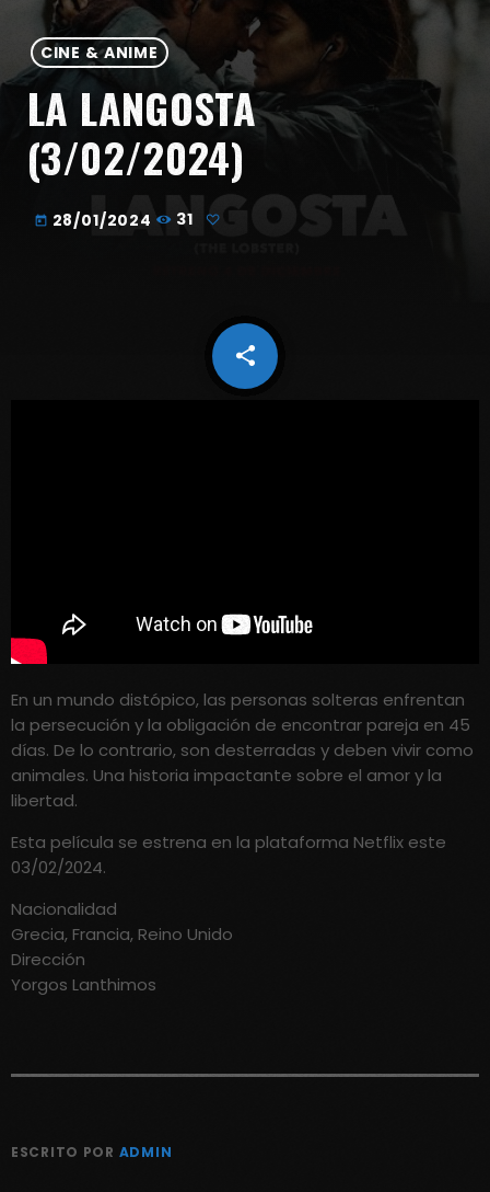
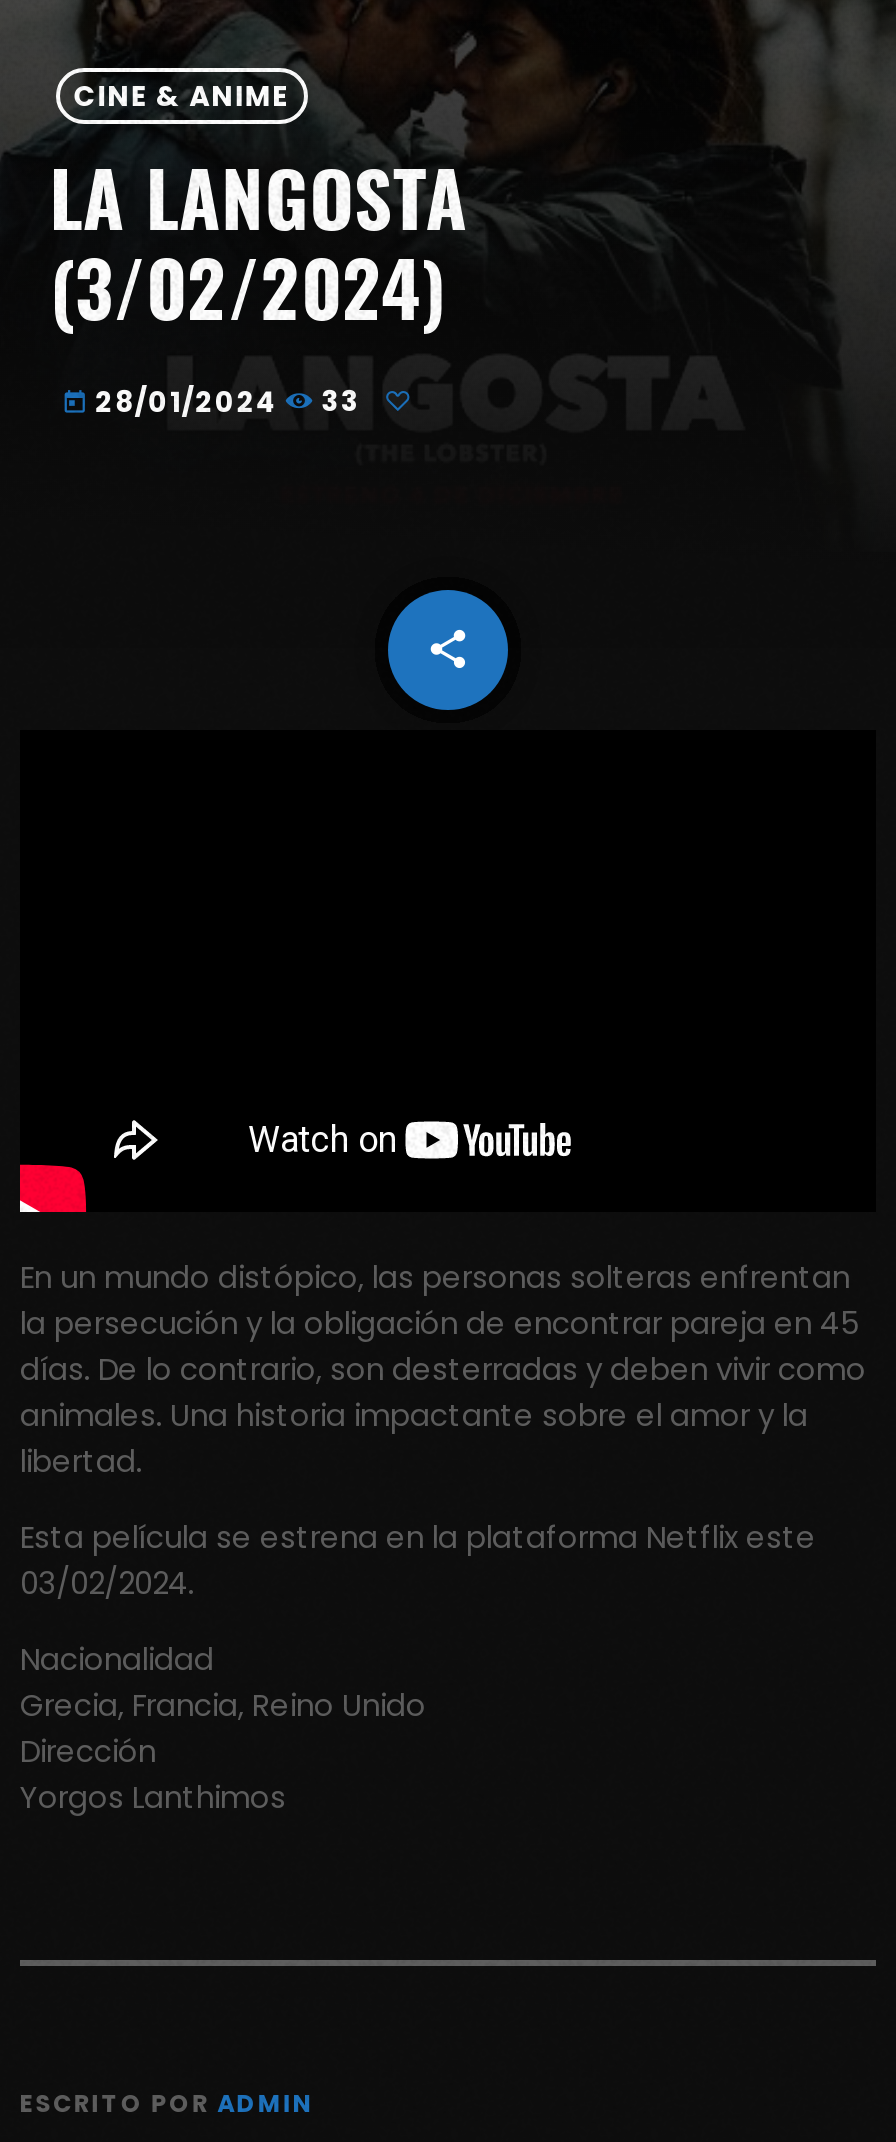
[176,209,197,231] 31 -> [321,382,368,422] 33

